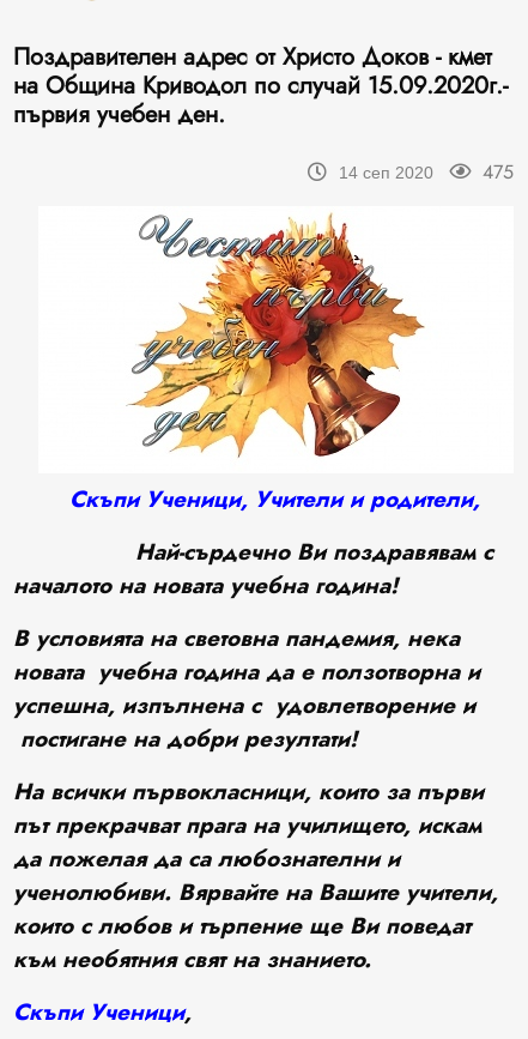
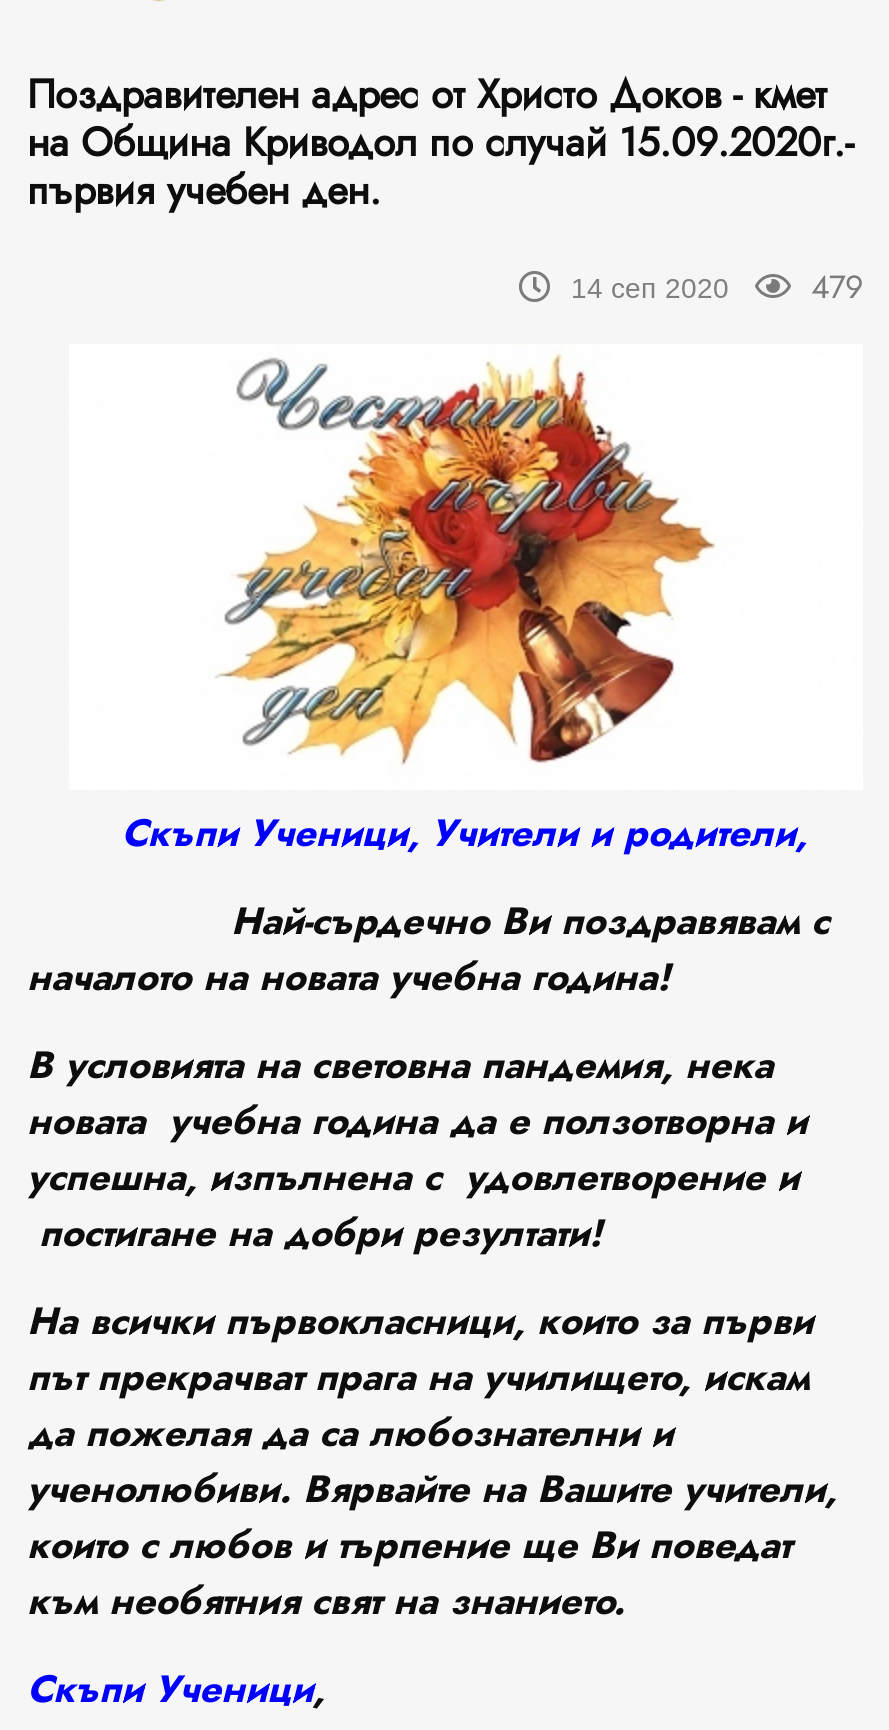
[483,159,514,186] 475 -> [811,265,863,311] 479

